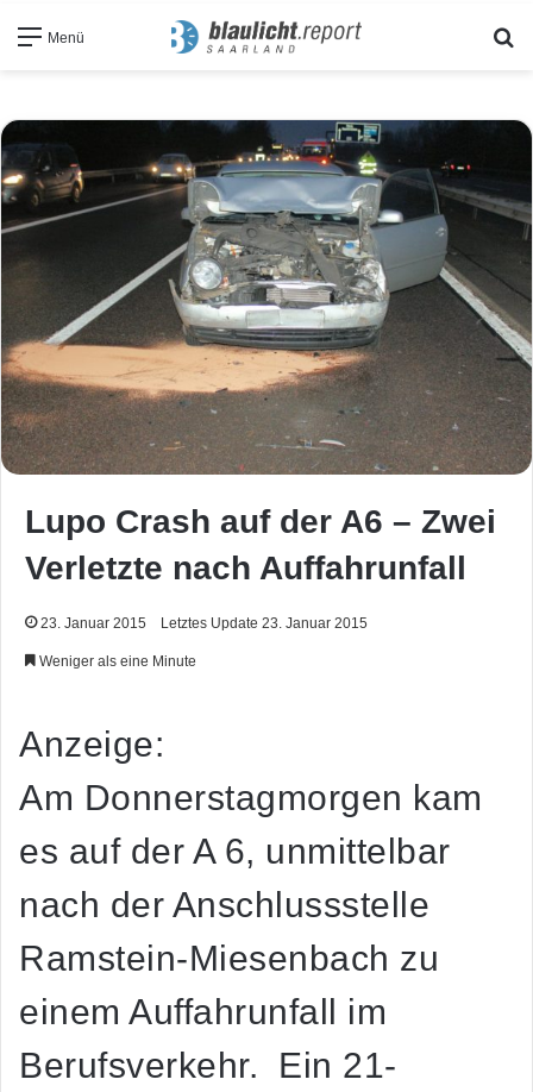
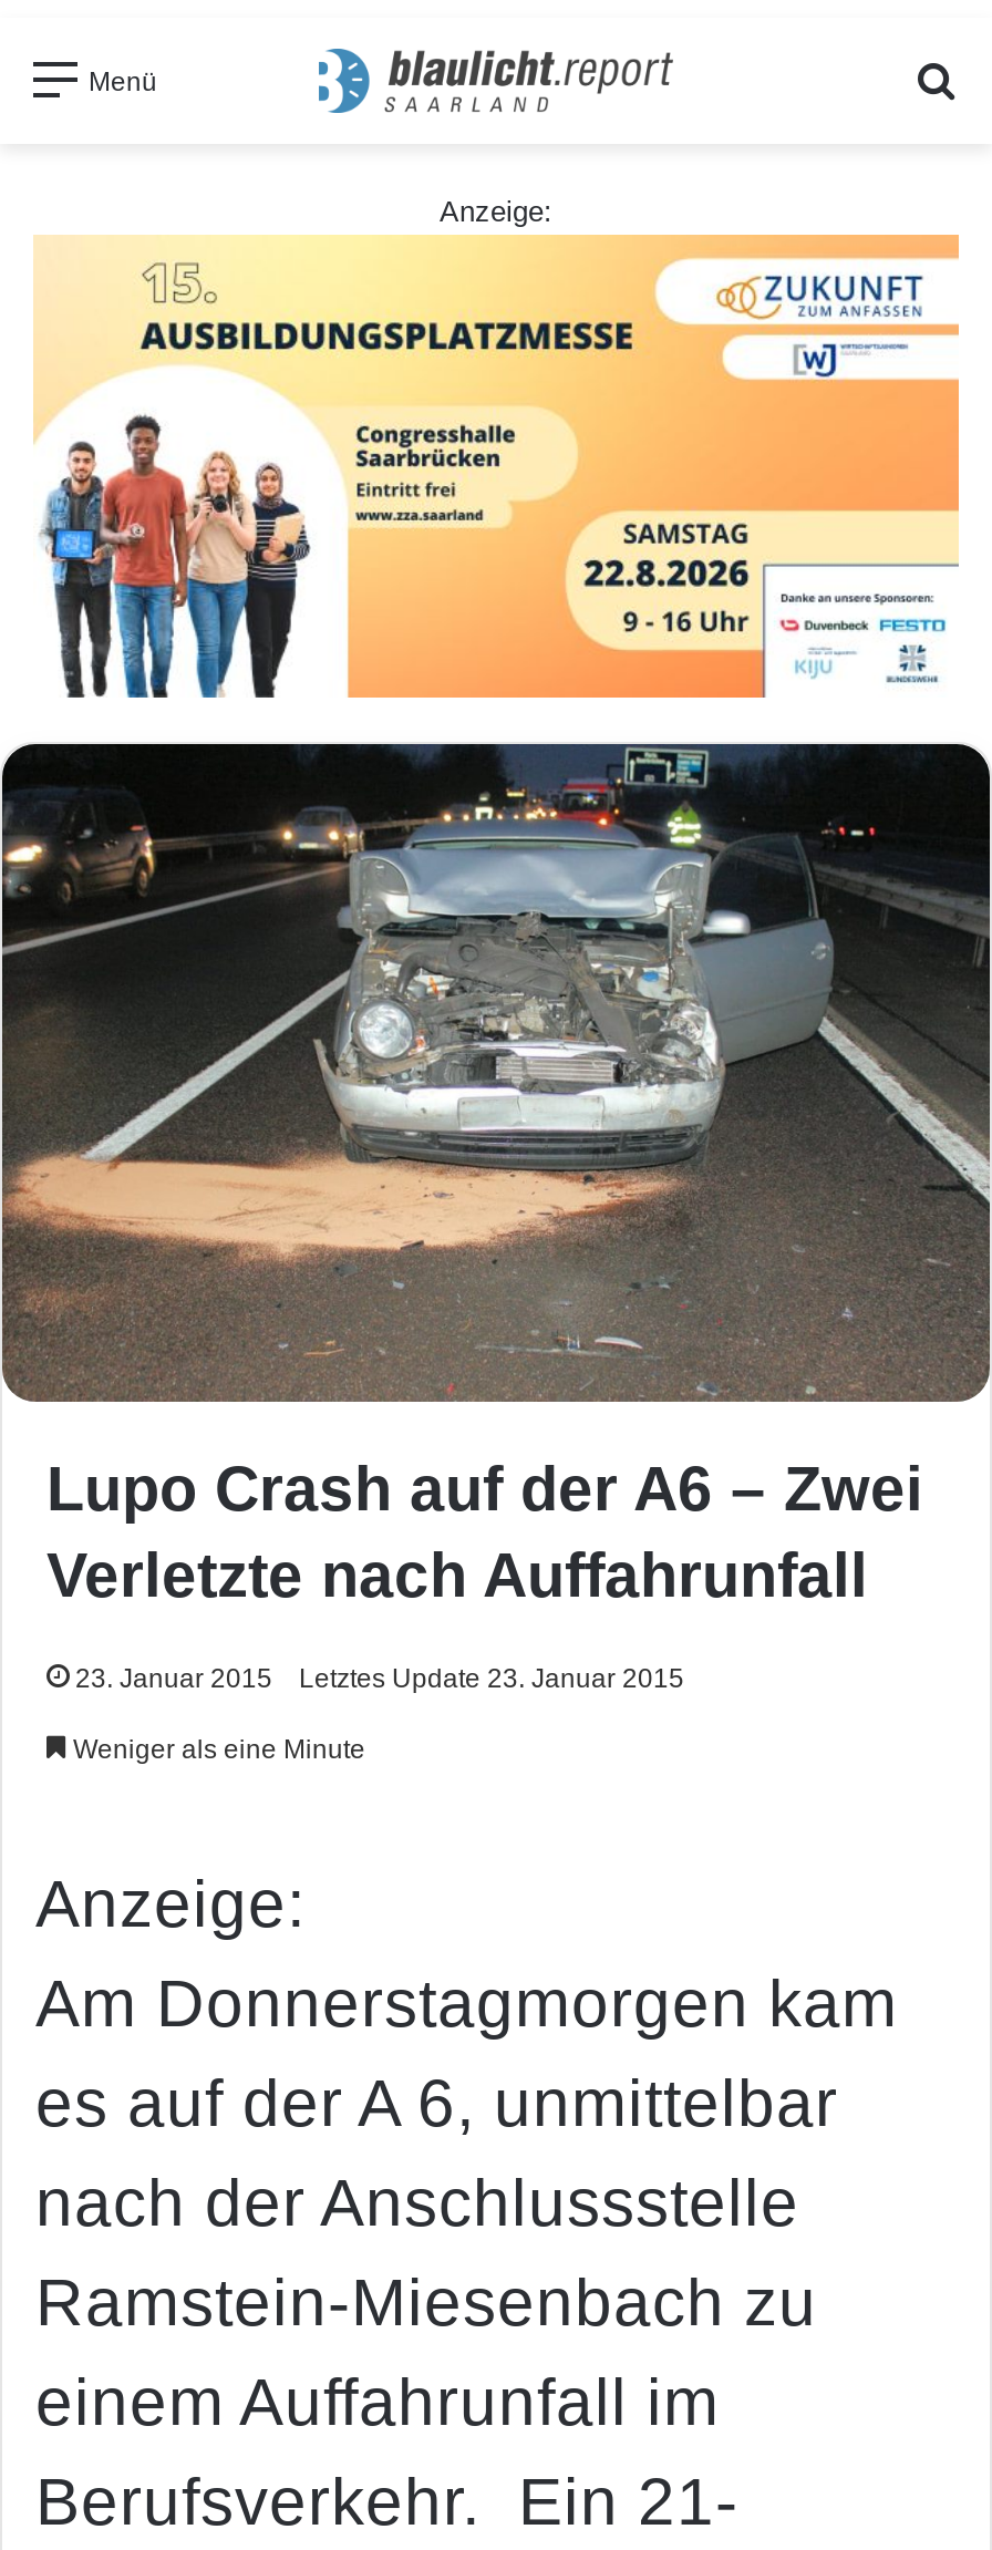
none -> [33,235,961,700] [image]
none -> [440,194,552,227] Anzeige:

